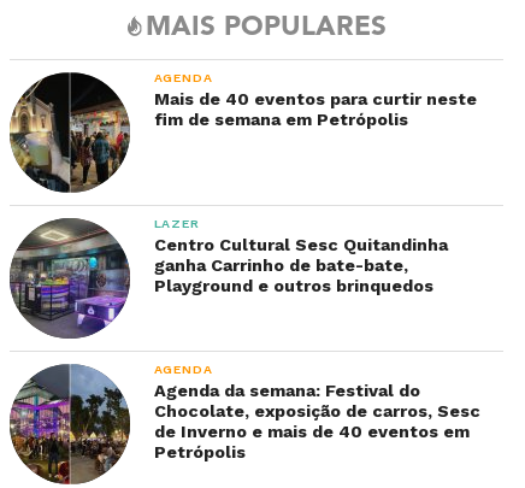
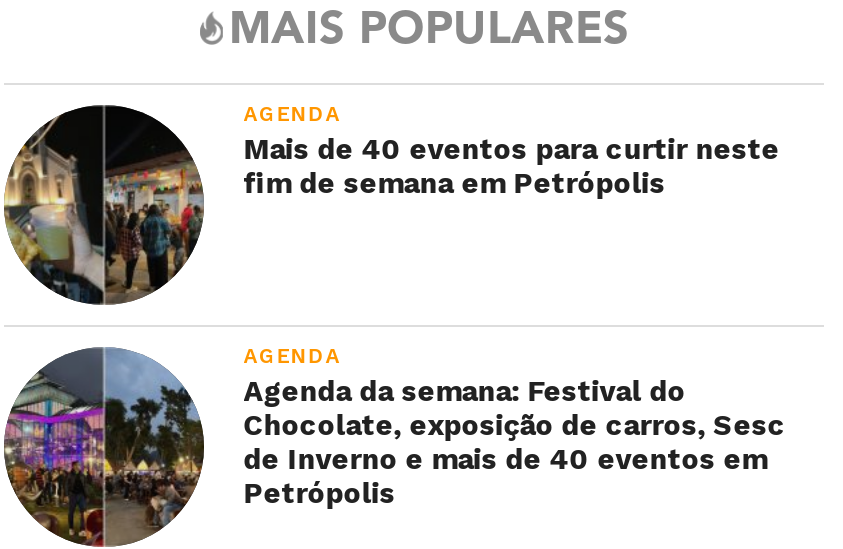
[12,215,448,339] [image] | LAZER | Centro Cultural Sesc Quitandinha | ganha Carrinho de bate-bate, | Playground e outros brinquedos -> none

